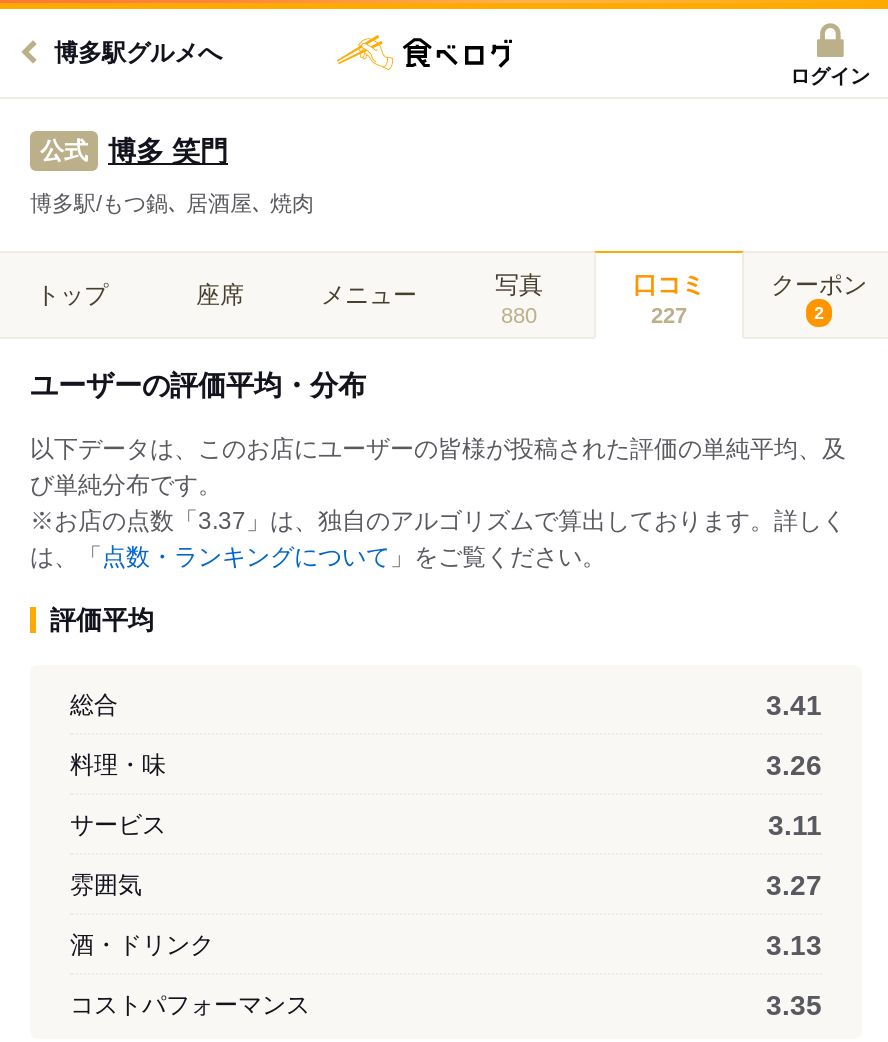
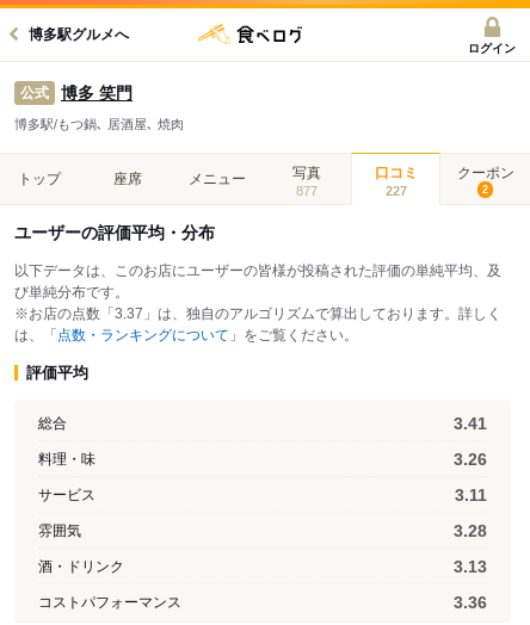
[501,303,537,327] 880 -> [295,184,317,198] 877
[766,869,822,901] 3.27 -> [454,521,487,540] 3.28
[766,989,822,1021] 3.35 -> [454,593,487,612] 3.36

